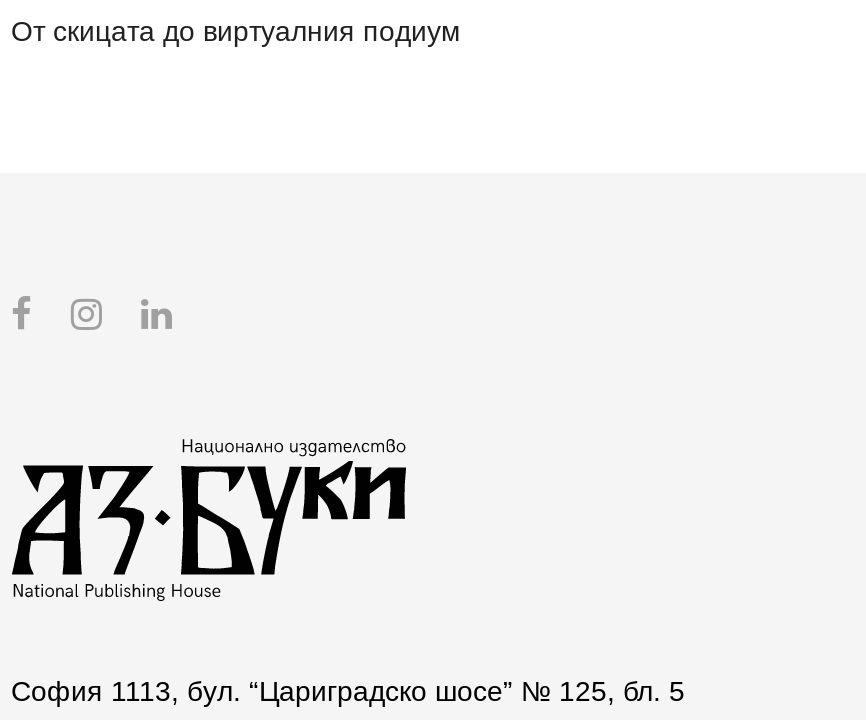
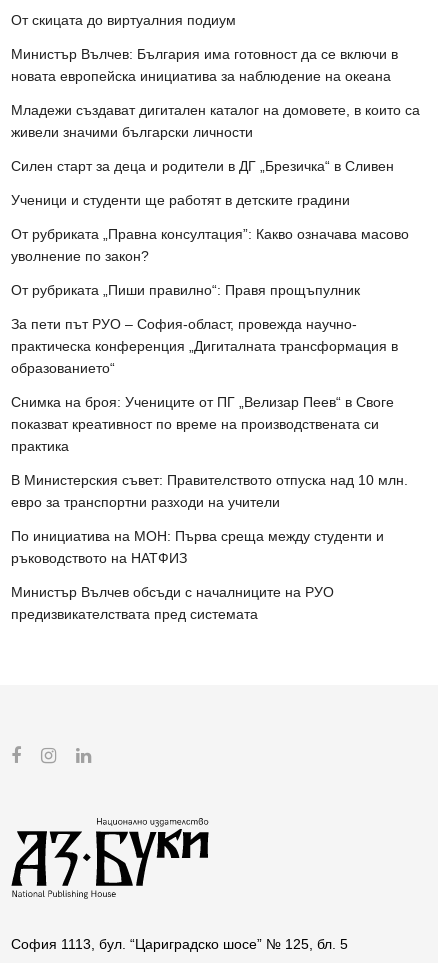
none -> [11,46,420,622] Министър Вълчев: България има готовност да се включи в | новата европейска инициатива за наблюдение на океана | Младежи създават дигитален каталог на домовете, в които са | живели значими български личности | Силен старт за деца и родители в ДГ „Брезичка“ в Сливен | Ученици и студенти ще работят в детските градини | От рубриката „Правна консултация”: Какво означава масово | уволнение по закон? | От рубриката „Пиши правилно“: Правя прощъпулник | За пети път РУО – София-област, провежда научно- | практическа конференция „Дигиталната трансформация в | образованието“ | Снимка на броя: Учениците от ПГ „Велизар Пеев“ в Своге | показват креативност по време на производствената си | практика | В Министерския съвет: Правителството отпуска над 10 млн. | евро за транспортни разходи на учители | По инициатива на МОН: Първа среща между студенти и | ръководството на НАТФИЗ | Министър Вълчев обсъди с началниците на РУО | предизвикателствата пред системата

